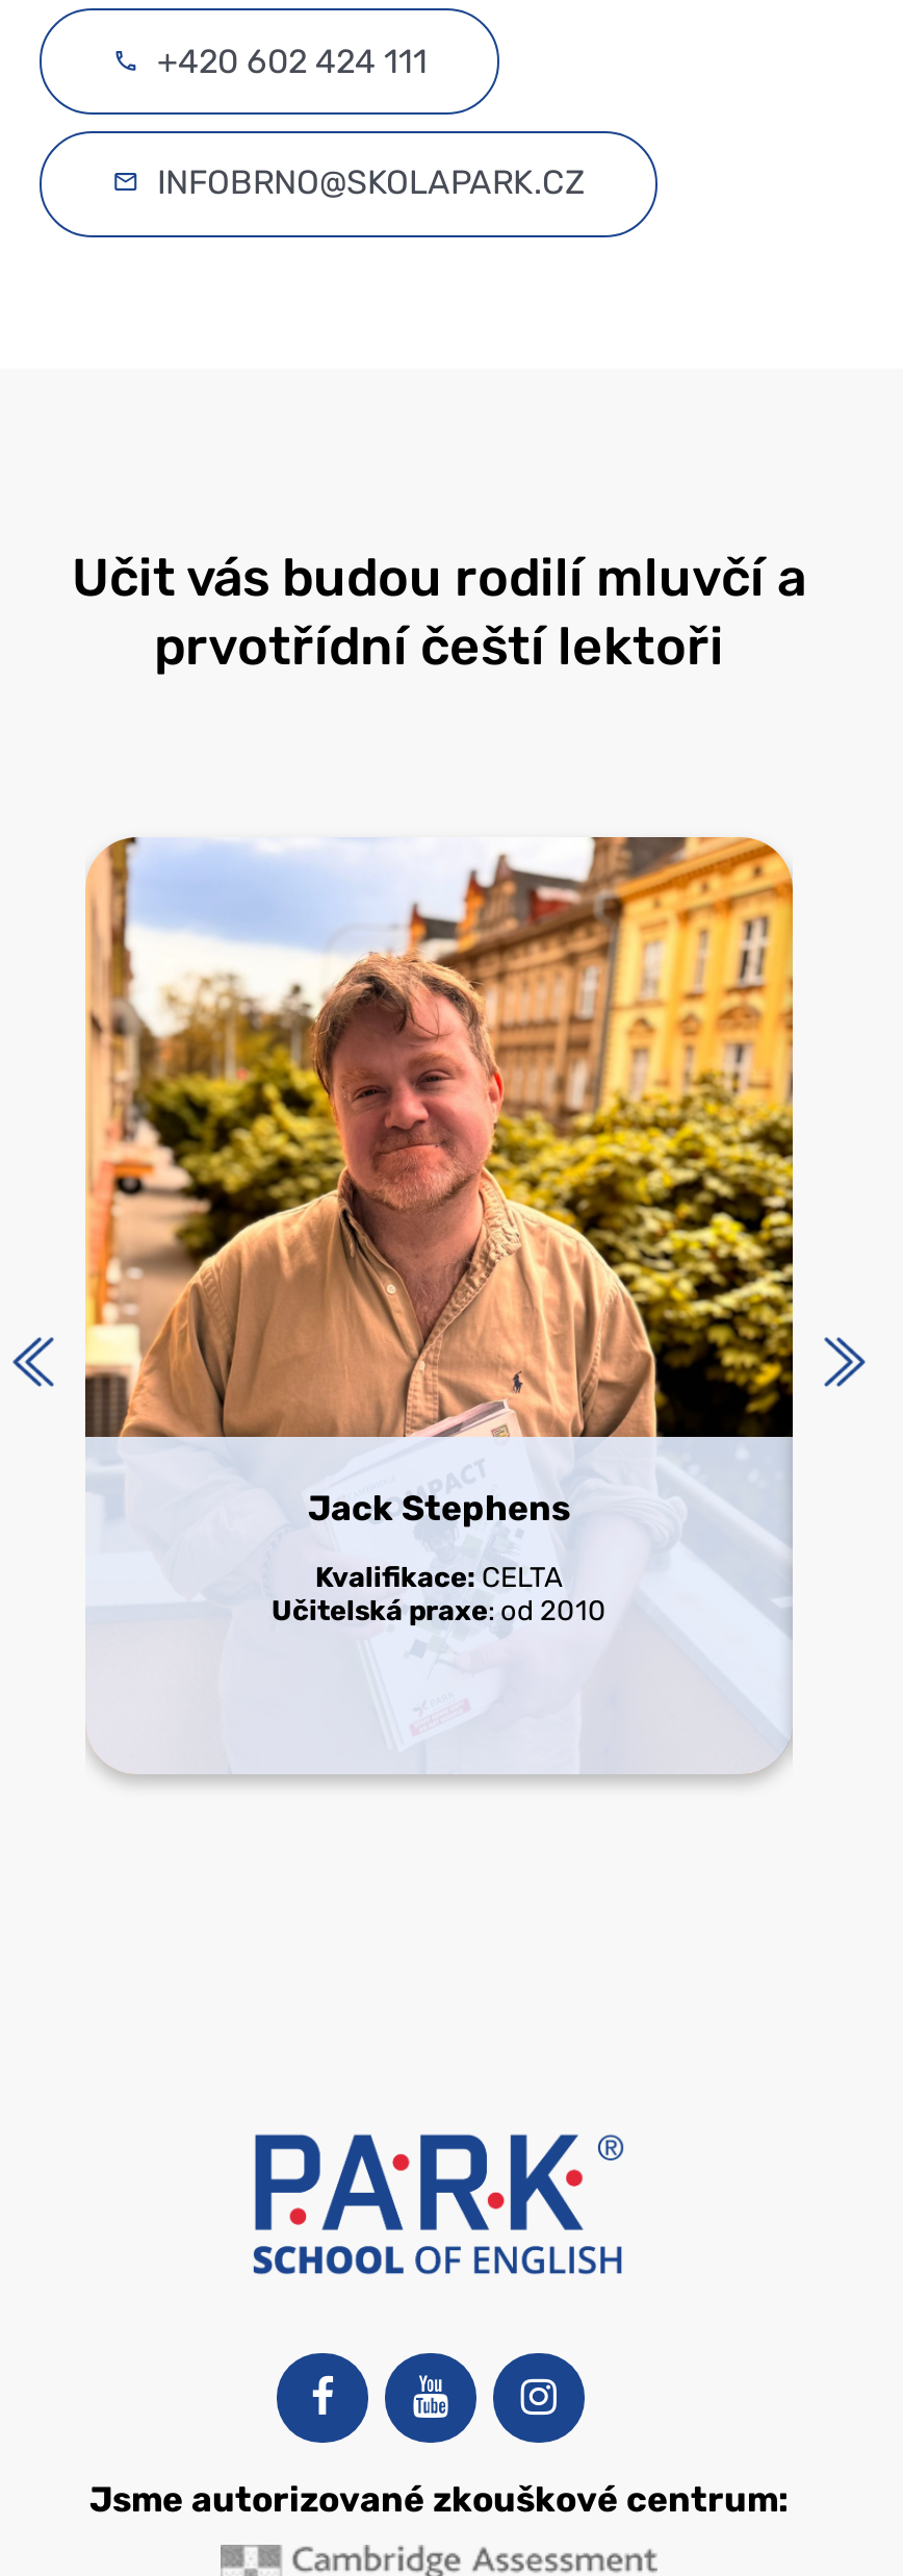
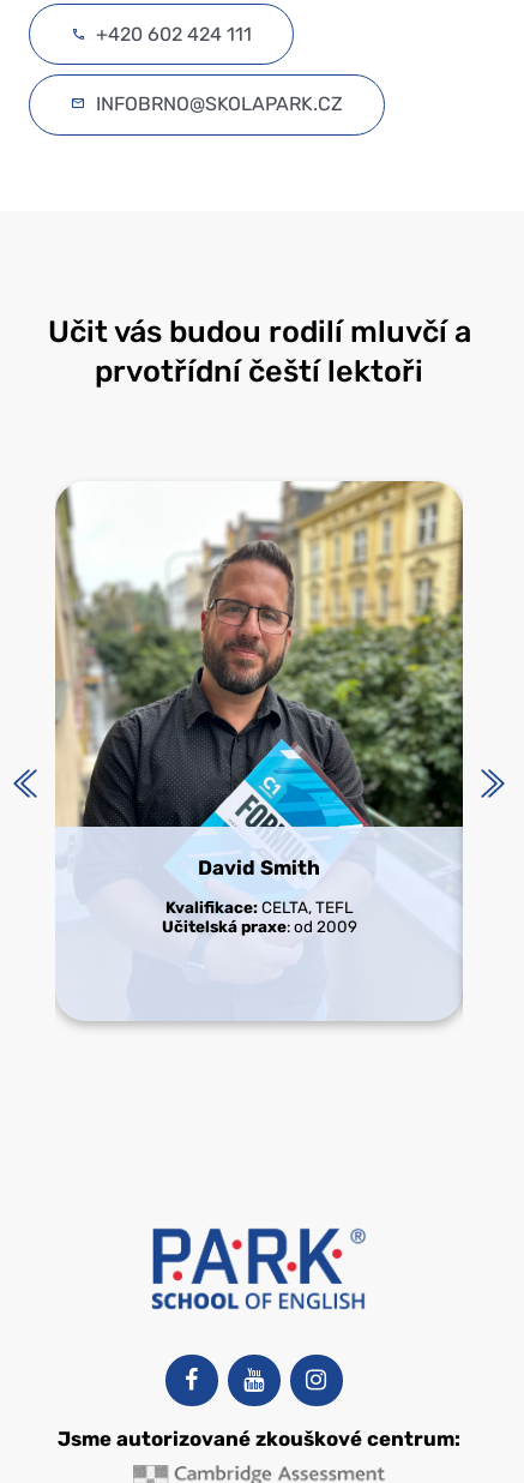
[83,835,795,1529] [image] | Jack Stephens -> [54,480,464,880] [image] | David Smith
[272,1560,607,1626] Kvalifikace: CELTA | Učitelská praxe: od 2010 -> [161,897,357,936] Kvalifikace: CELTA, TEFL | Učitelská praxe: od 2009

